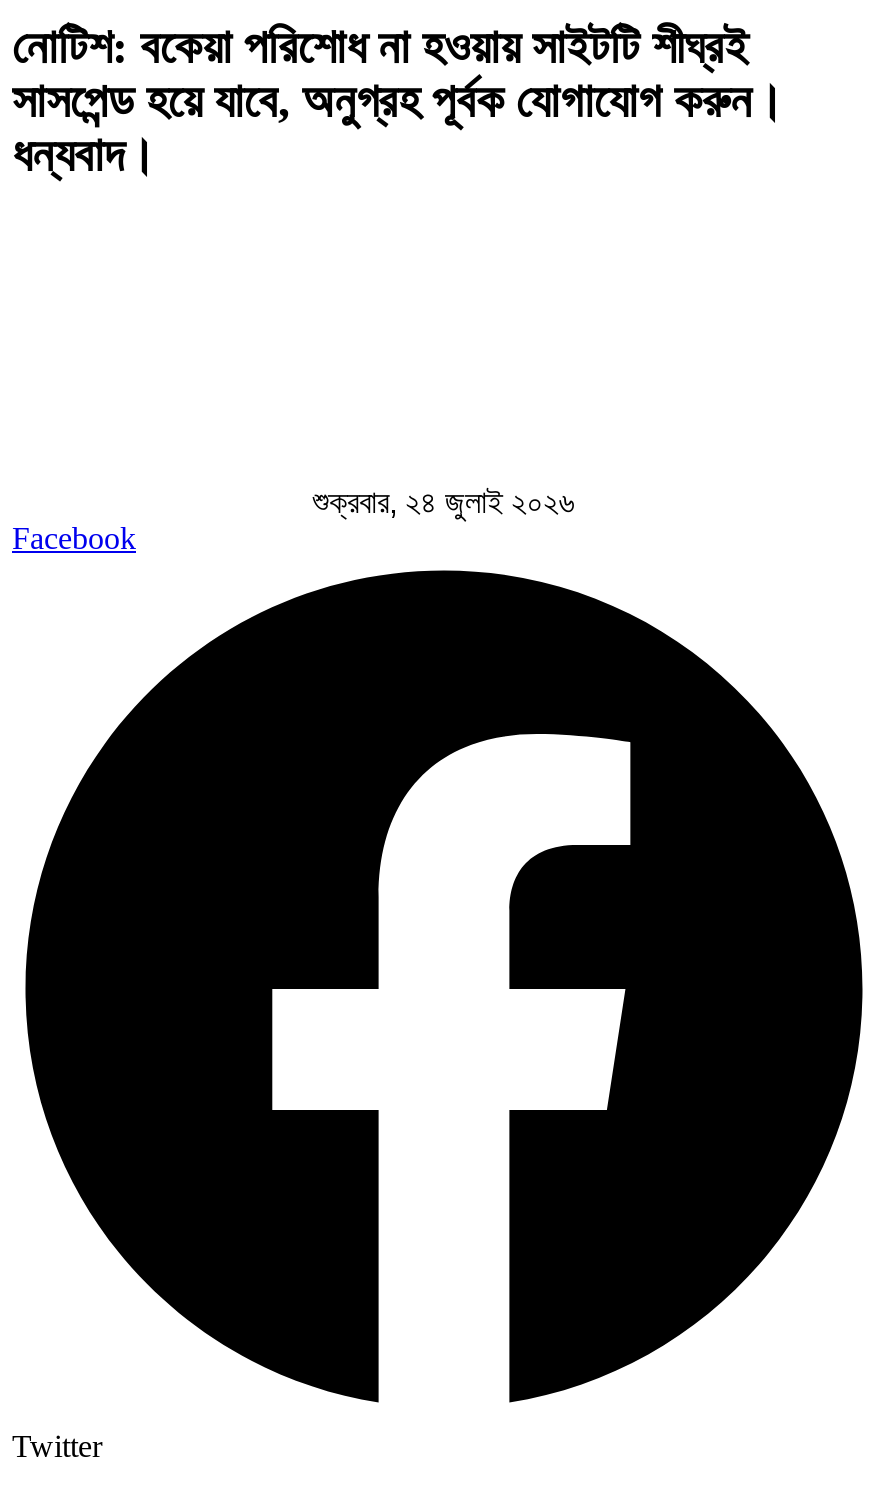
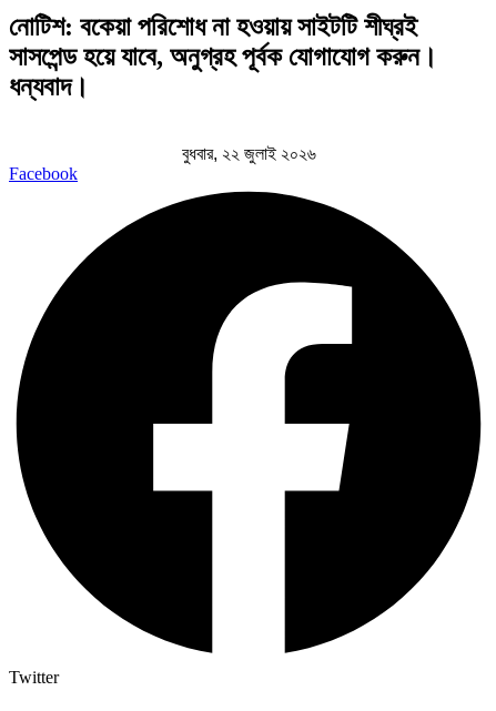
[313,485,575,519] শুক্রবার, ২৪ জুলাই ২০২৬ -> [181,144,316,163] বুধবার, ২২ জুলাই ২০২৬

